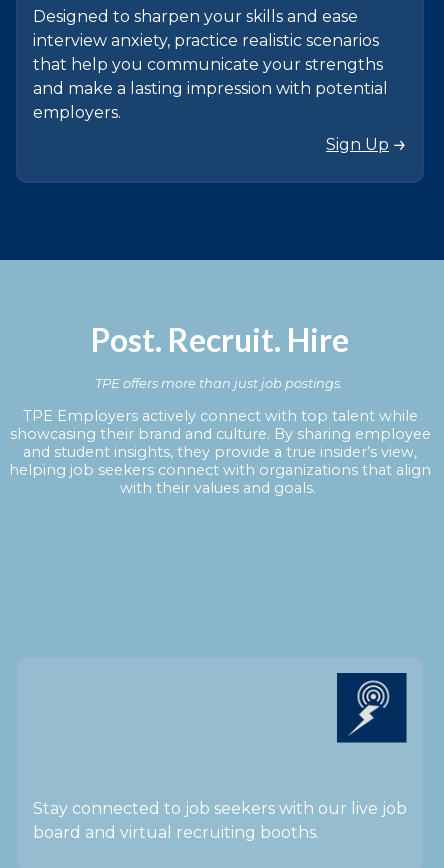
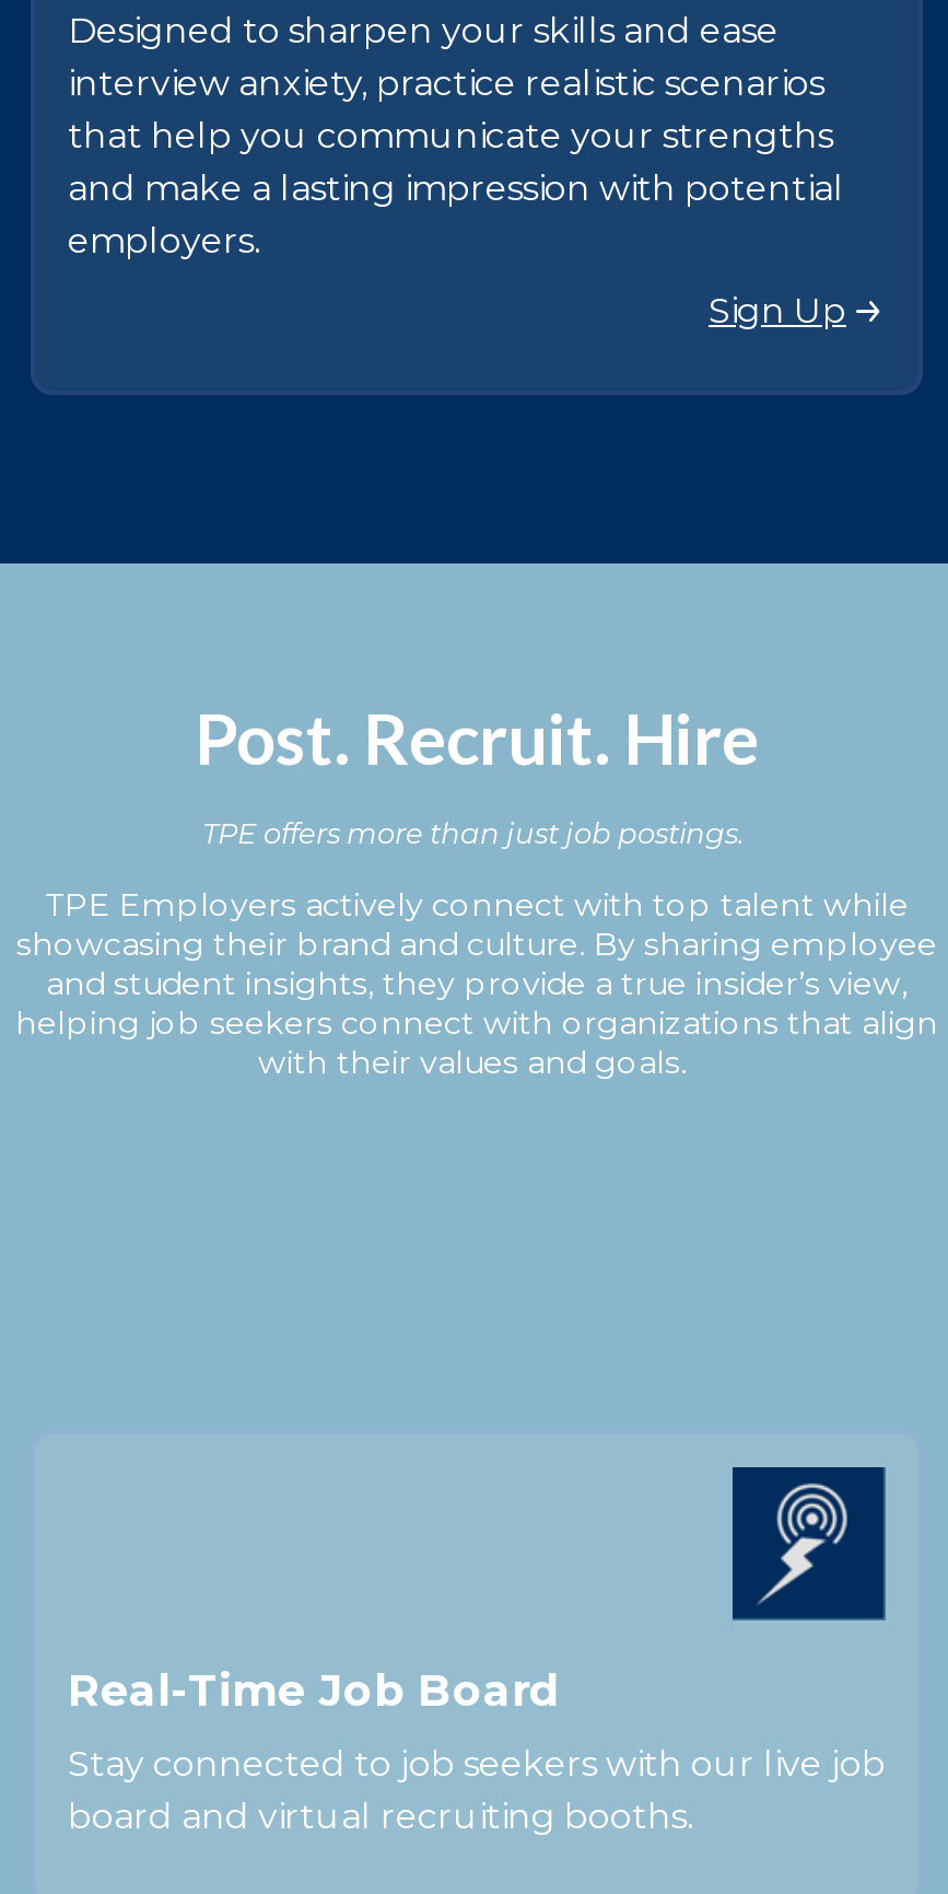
none -> [68,1664,560,1716] Real-Time Job Board

